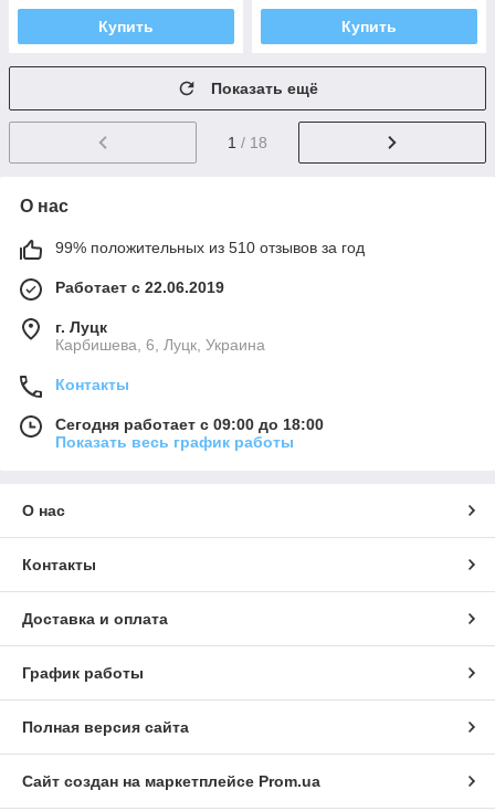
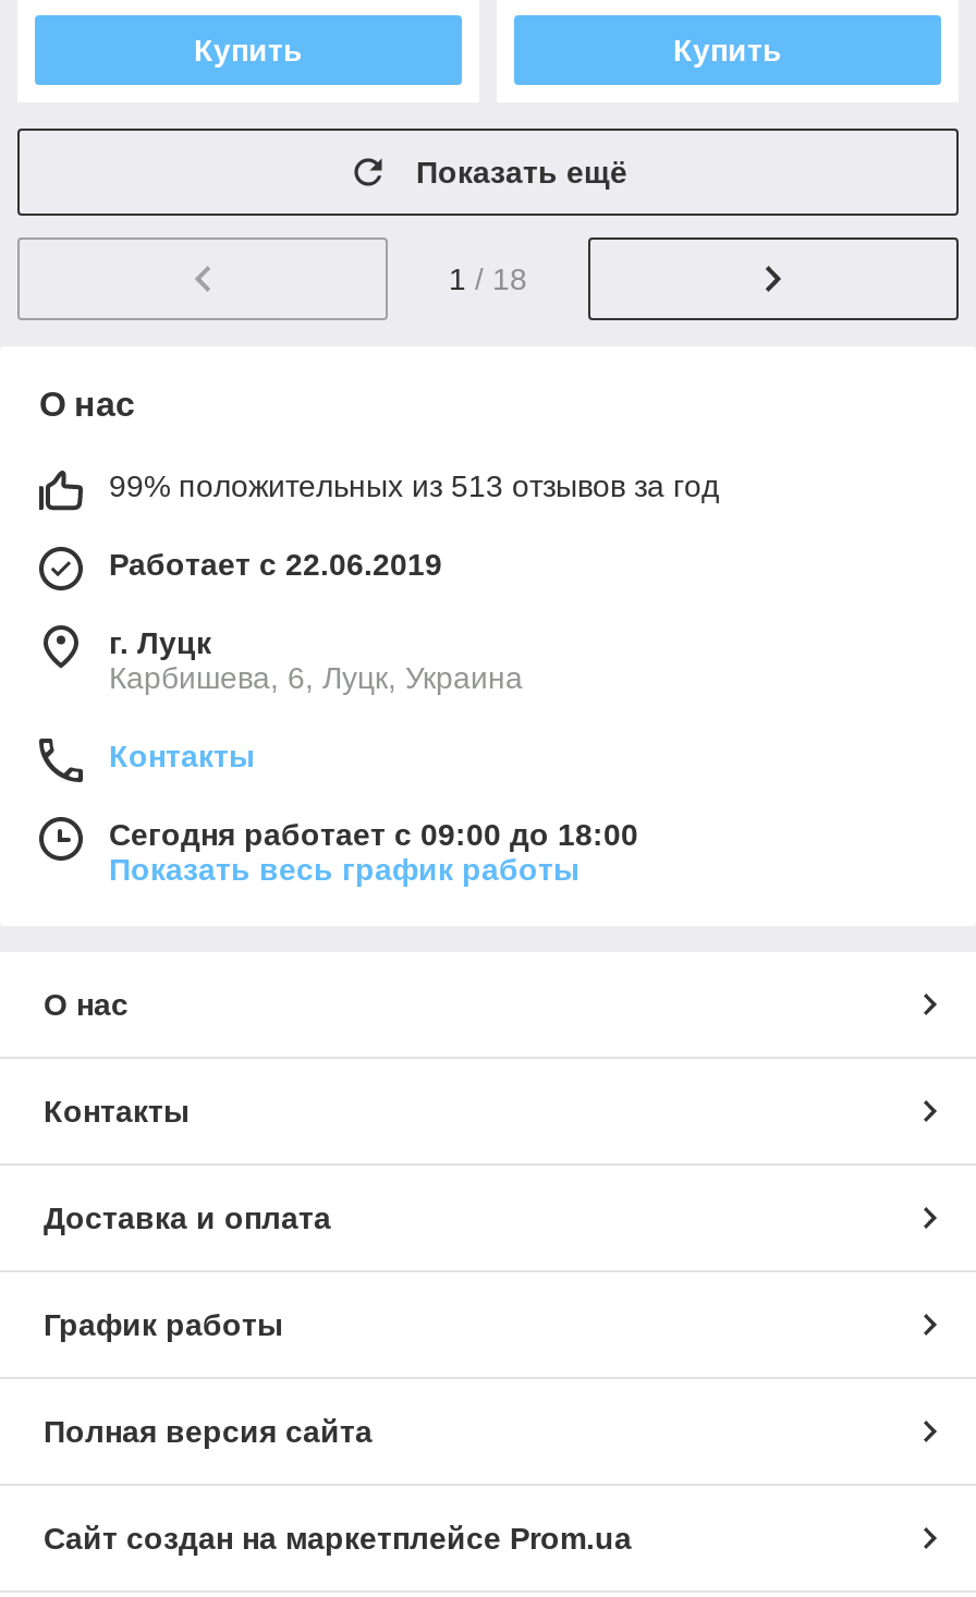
[55,239,365,256] 99% положительных из 510 отзывов за год -> [109,469,719,504] 99% положительных из 513 отзывов за год

